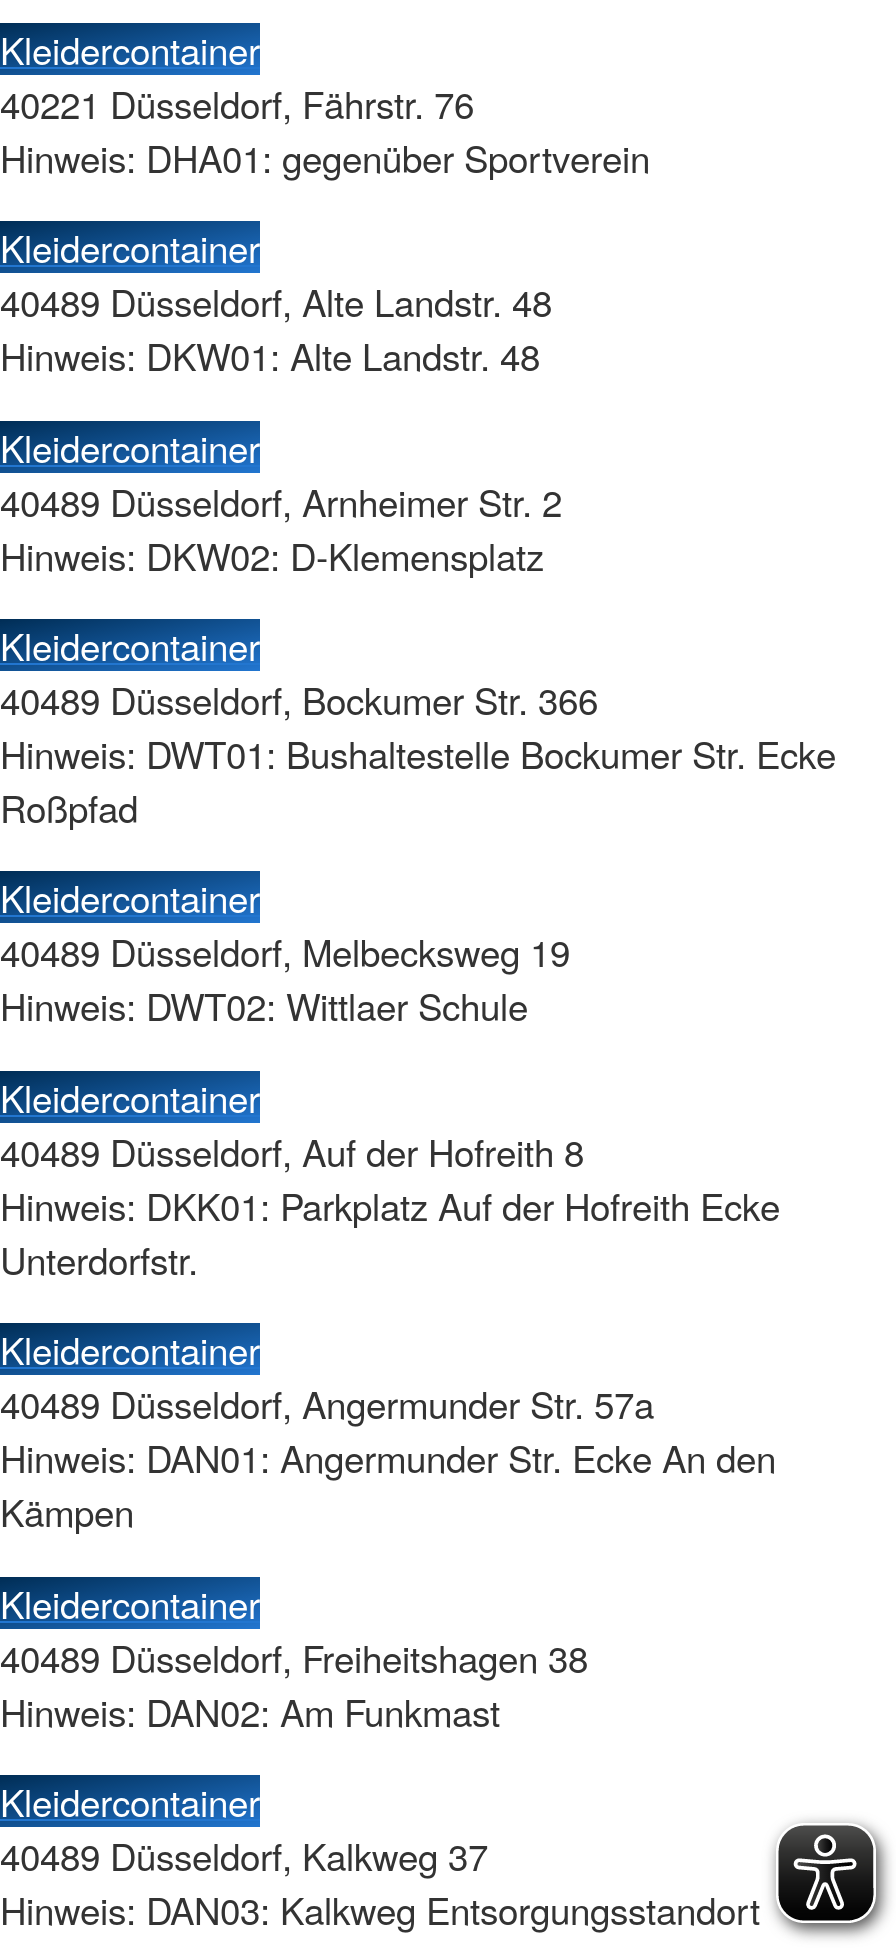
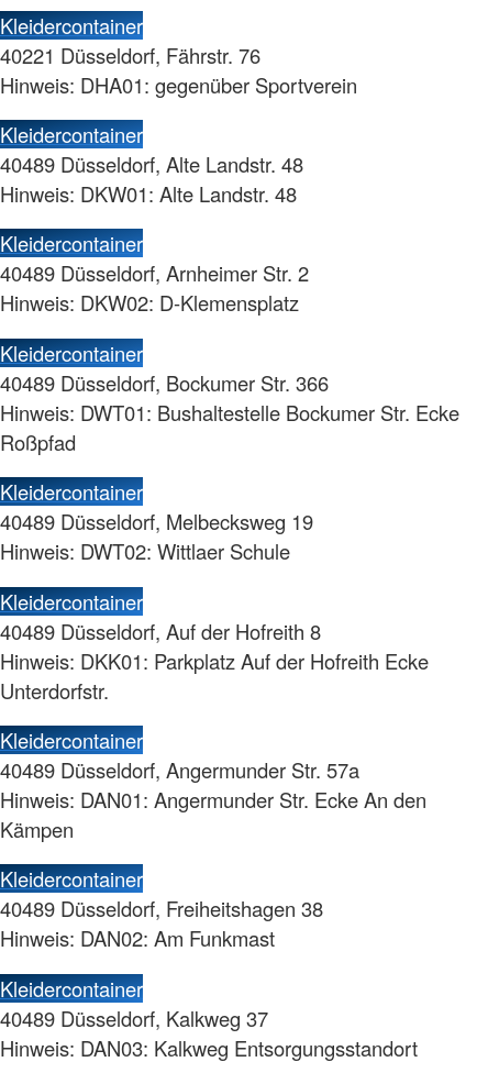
[772,1823,888,1937] [image] -> none

